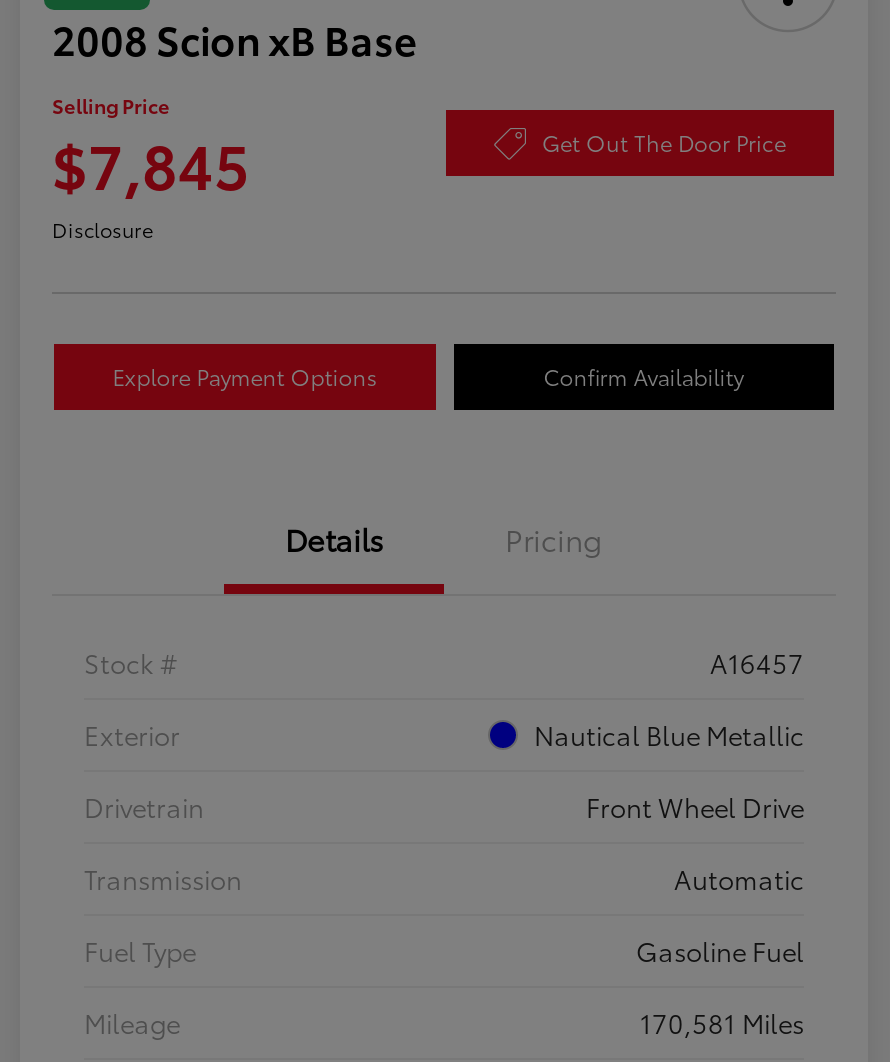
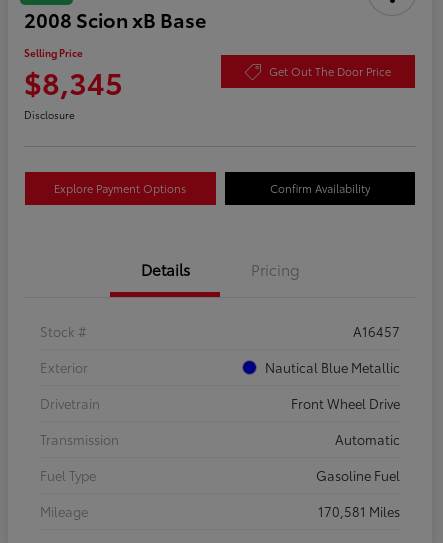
[52,120,250,206] $7,845 -> [24,60,123,103] $8,345

